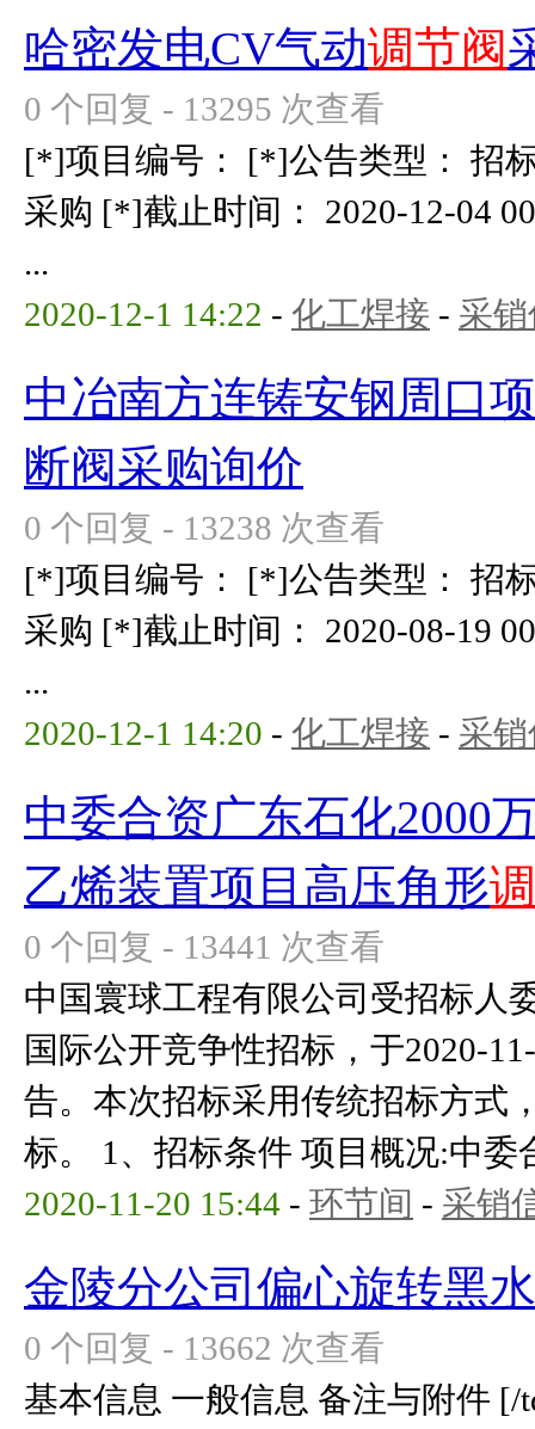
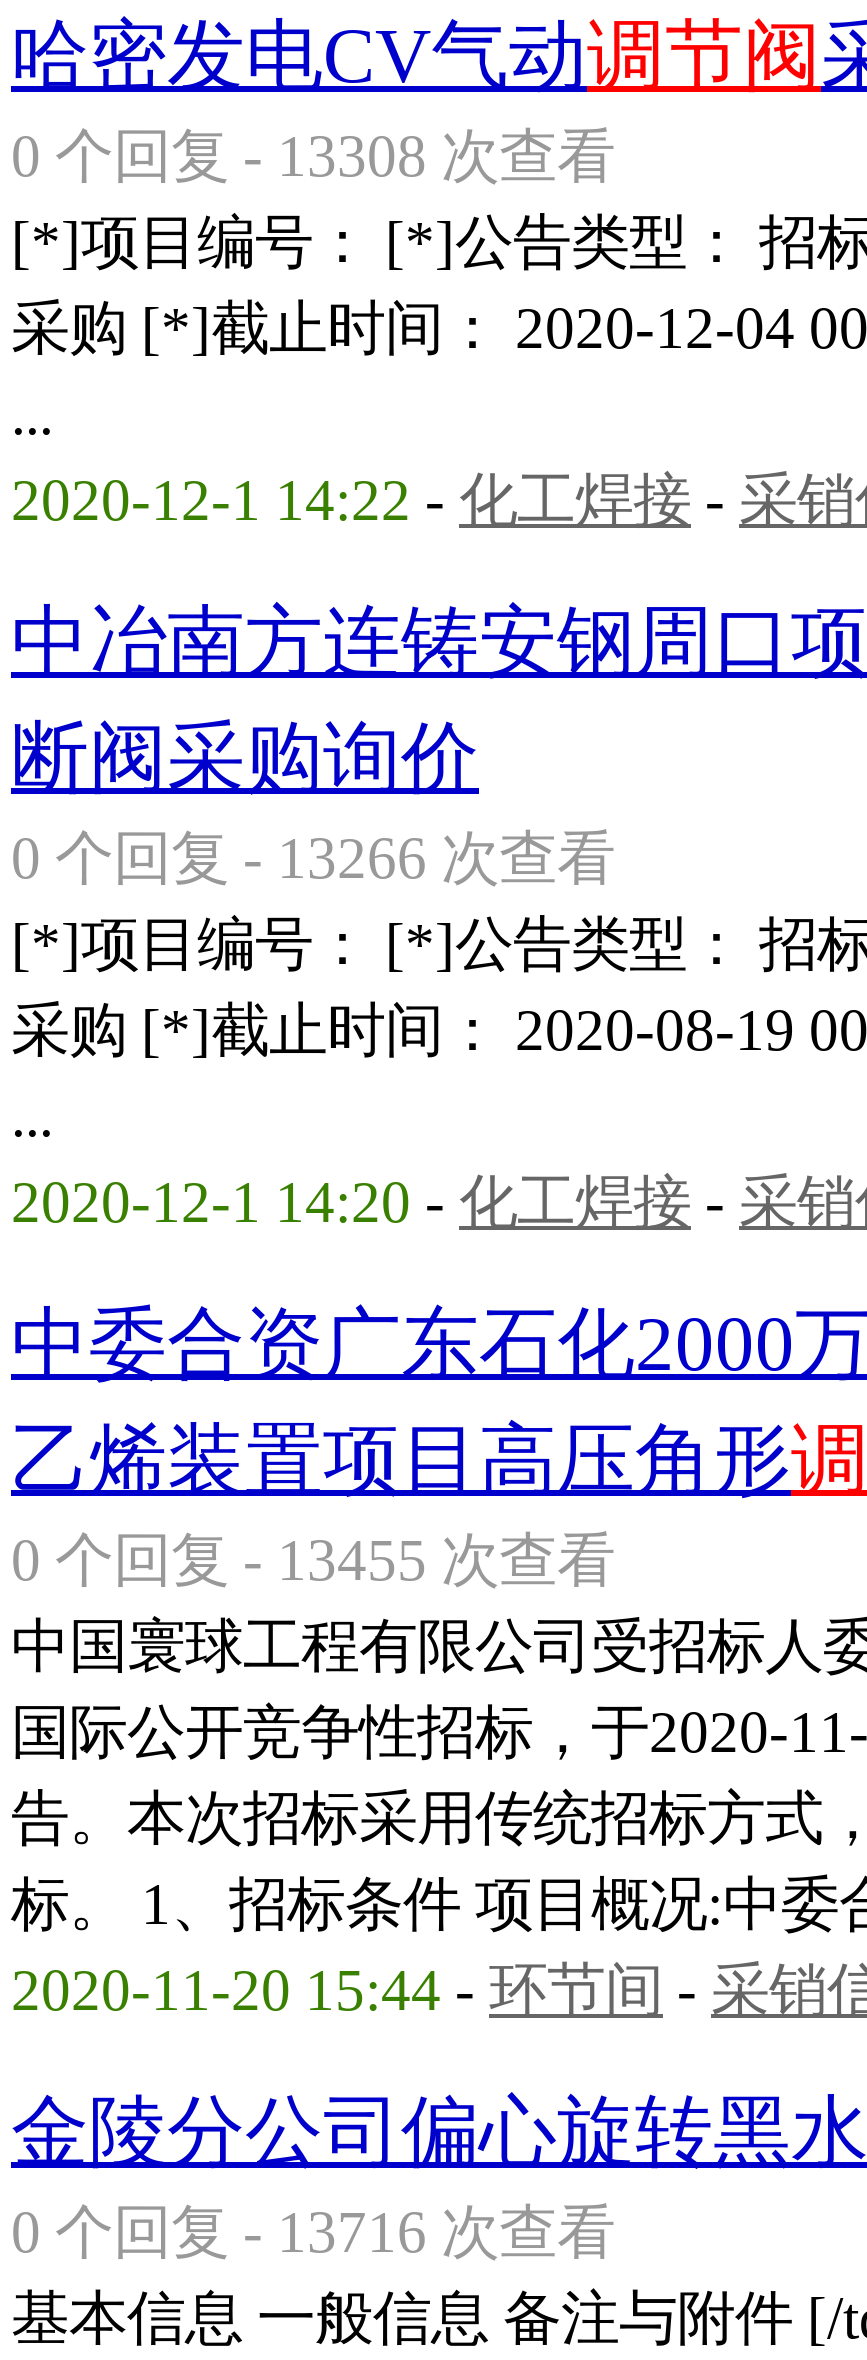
[24,90,385,128] 0 个回复 - 13295 次查看 -> [11,124,615,188] 0 个回复 - 13308 次查看
[24,509,385,547] 0 个回复 - 13238 次查看 -> [11,826,615,890] 0 个回复 - 13266 次查看
[24,928,385,966] 0 个回复 - 13441 次查看 -> [11,1528,615,1592] 0 个回复 - 13455 次查看
[24,1329,385,1367] 0 个回复 - 13662 次查看 -> [11,2200,615,2264] 0 个回复 - 13716 次查看

